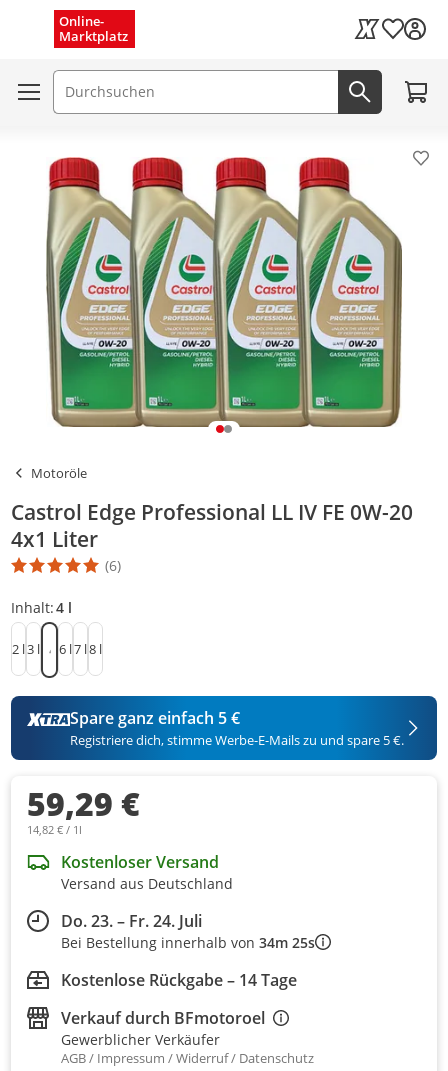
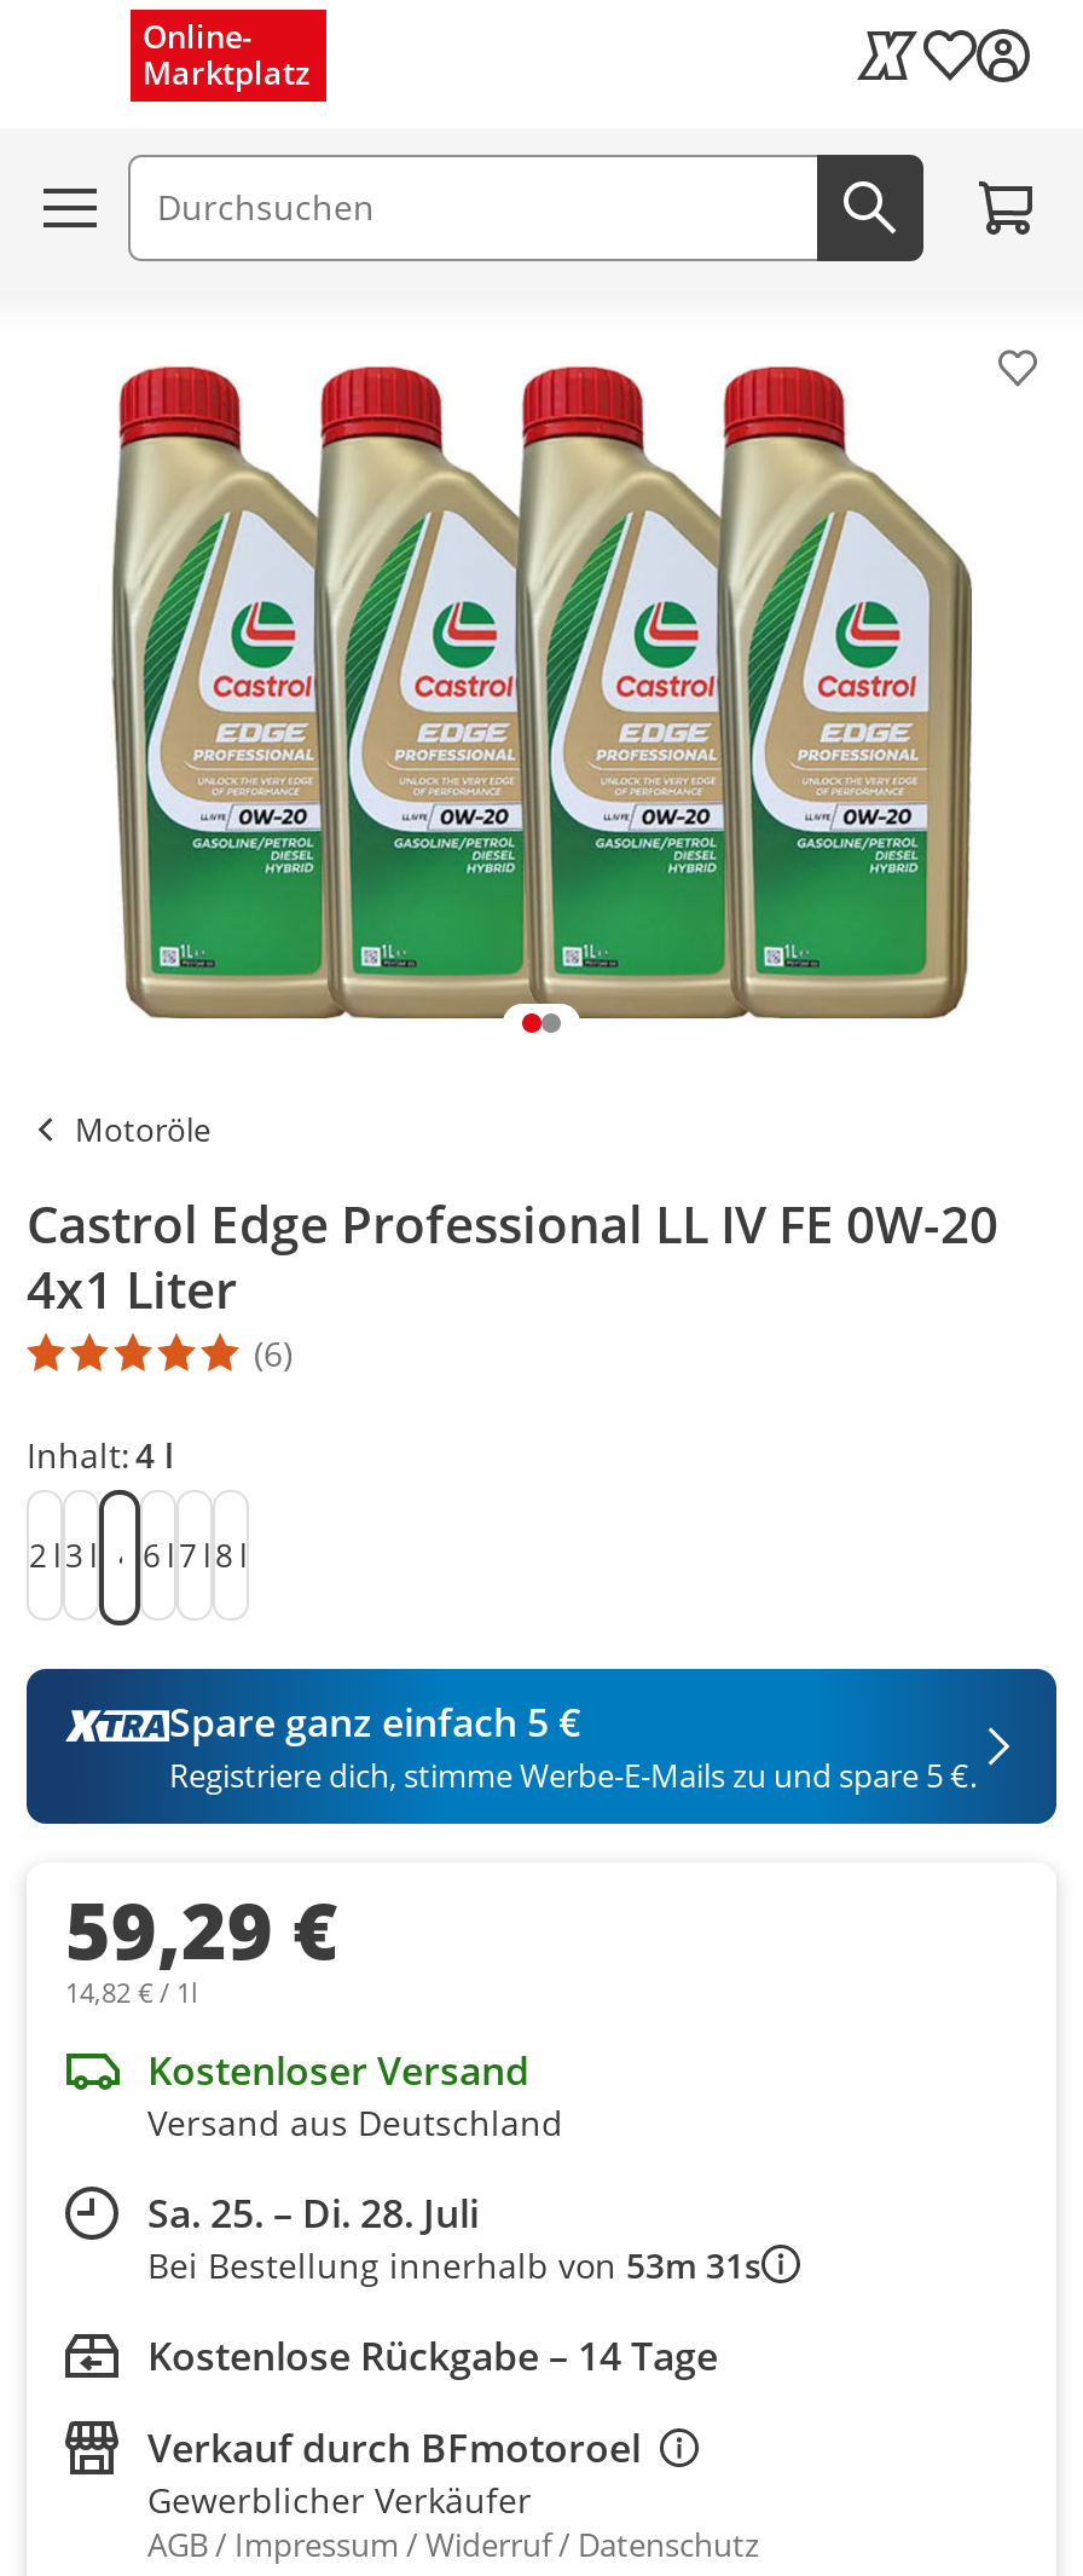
[61,910,202,932] Do. 23. – Fr. 24. Juli -> [147,2187,479,2240] Sa. 25. – Di. 28. Juli
[61,933,315,952] Bei Bestellung innerhalb von 34m 25s -> [147,2242,761,2288] Bei Bestellung innerhalb von 53m 31s

